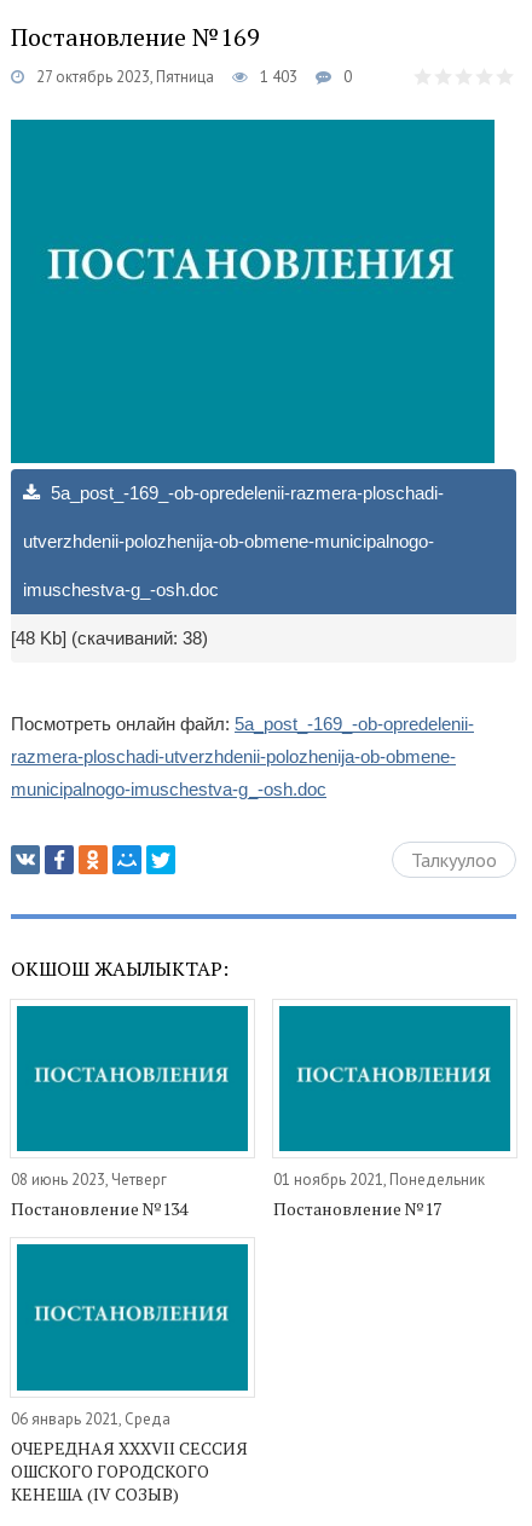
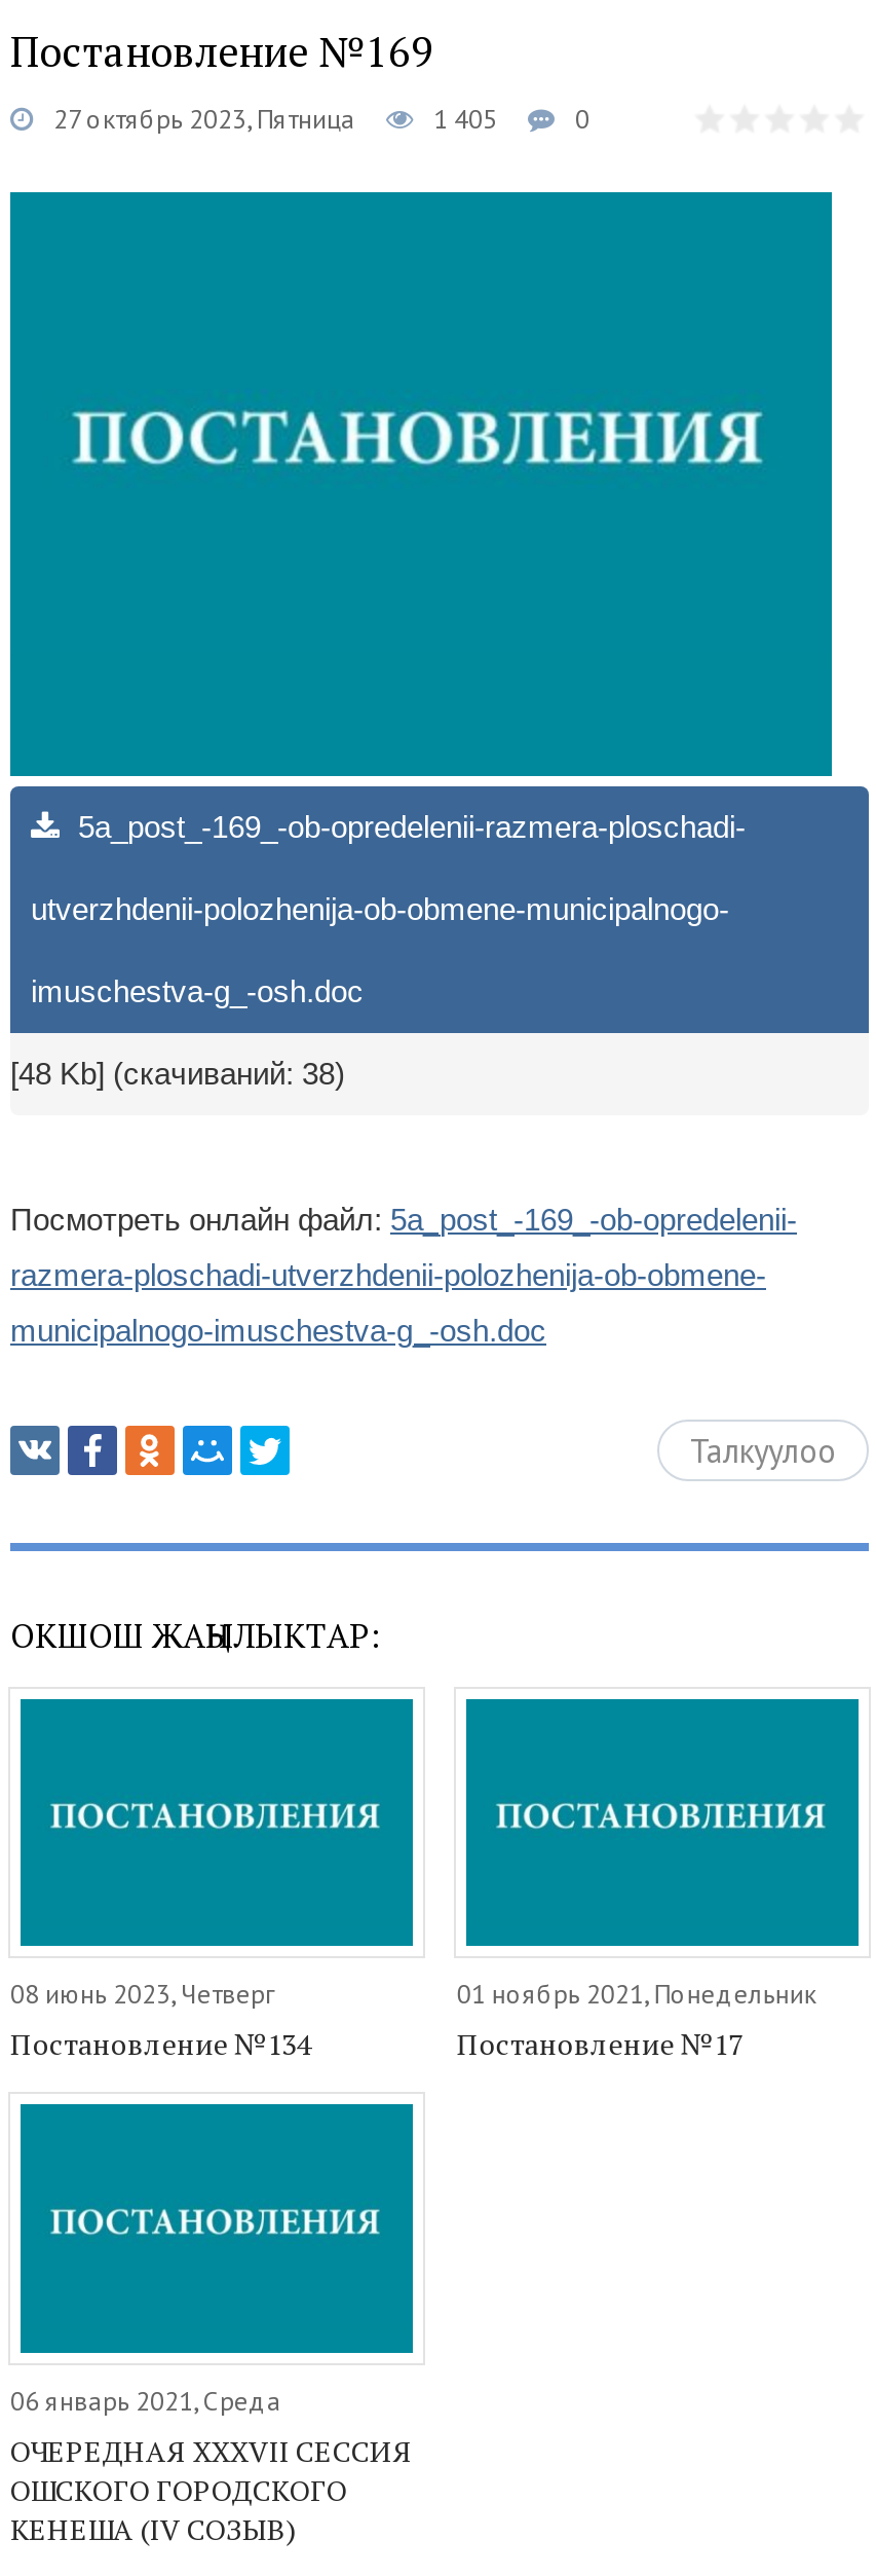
[260,67,297,87] 1 403 -> [433,102,497,137] 1 405

